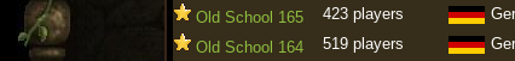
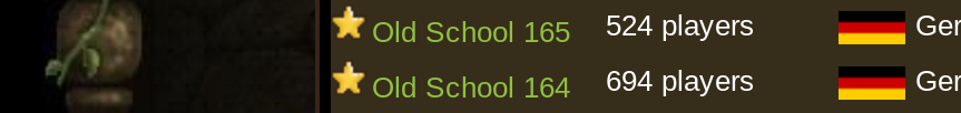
[195,5,403,26] Old School 165 423 players -> [372,9,755,49] Old School 165 524 players
[195,35,403,56] Old School 164 519 players -> [372,64,755,104] Old School 164 694 players

